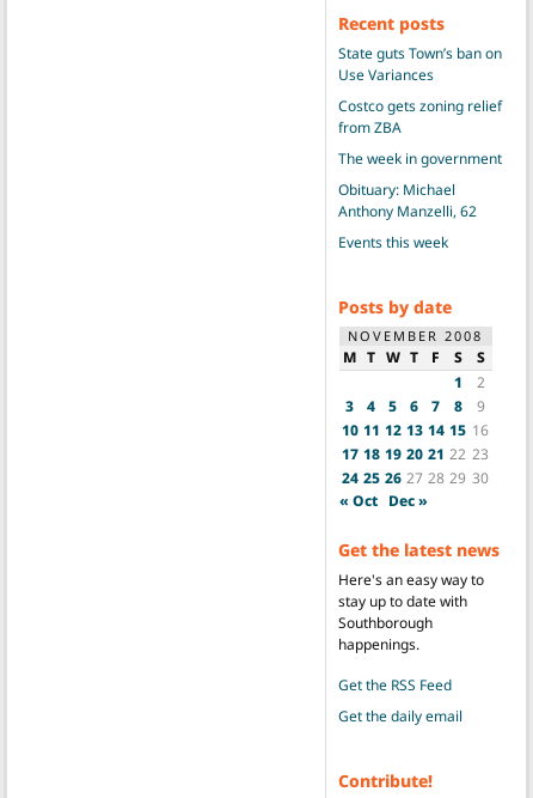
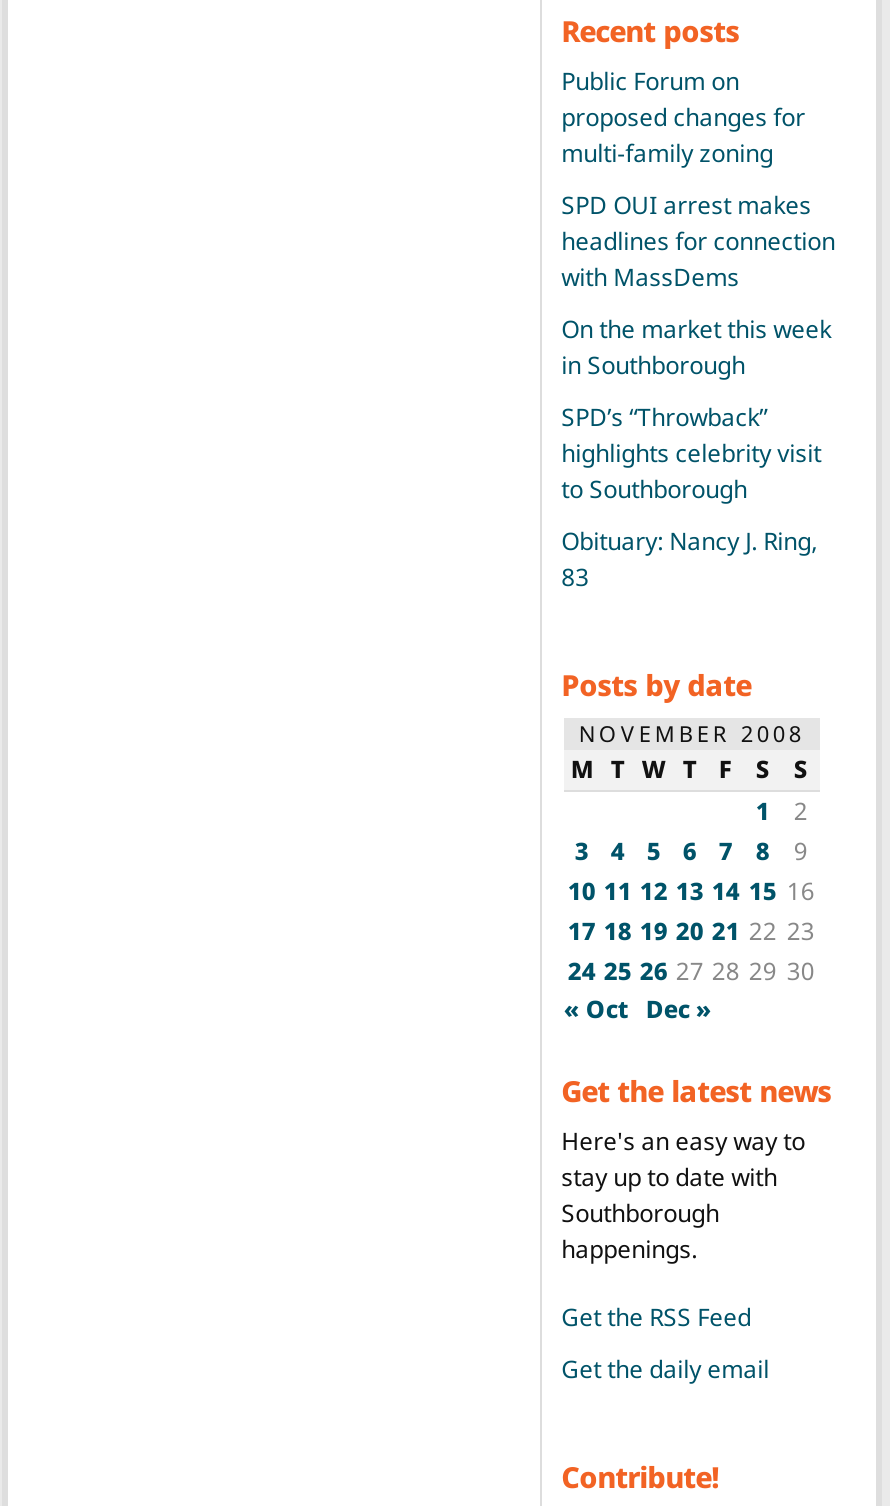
[338,43,501,85] State guts Town’s ban on | Use Variances -> [561,65,805,171] Public Forum on | proposed changes for | multi-family zoning
[338,96,501,138] Costco gets zoning relief | from ZBA -> [561,189,835,295] SPD OUI arrest makes | headlines for connection | with MassDems
[338,149,501,169] The week in government -> [561,313,831,383] On the market this week | in Southborough
[338,180,476,222] Obituary: Michael | Anthony Manzelli, 62 -> [561,401,821,507] SPD’s “Throwback” | highlights celebrity visit | to Southborough
[338,232,448,253] Events this week -> [561,525,817,595] Obituary: Nancy J. Ring, | 83

